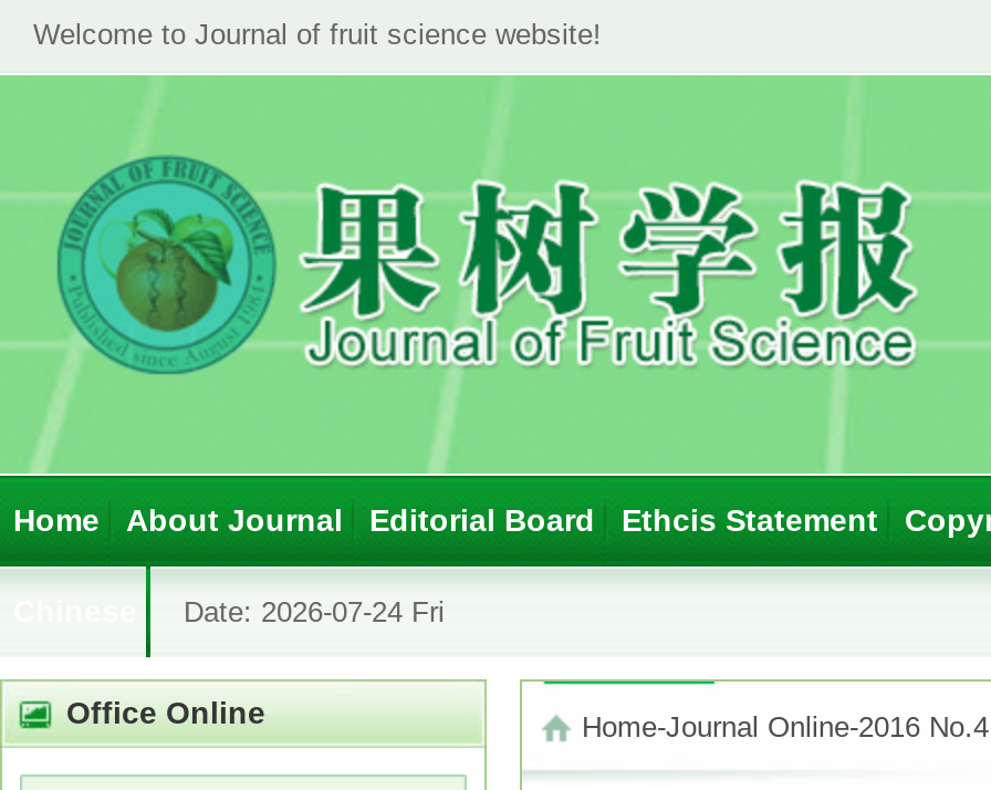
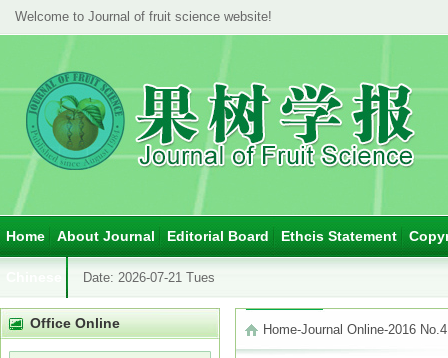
[184,595,445,628] Date: 2026-07-24 Fri -> [83,270,215,285] Date: 2026-07-21 Tues

